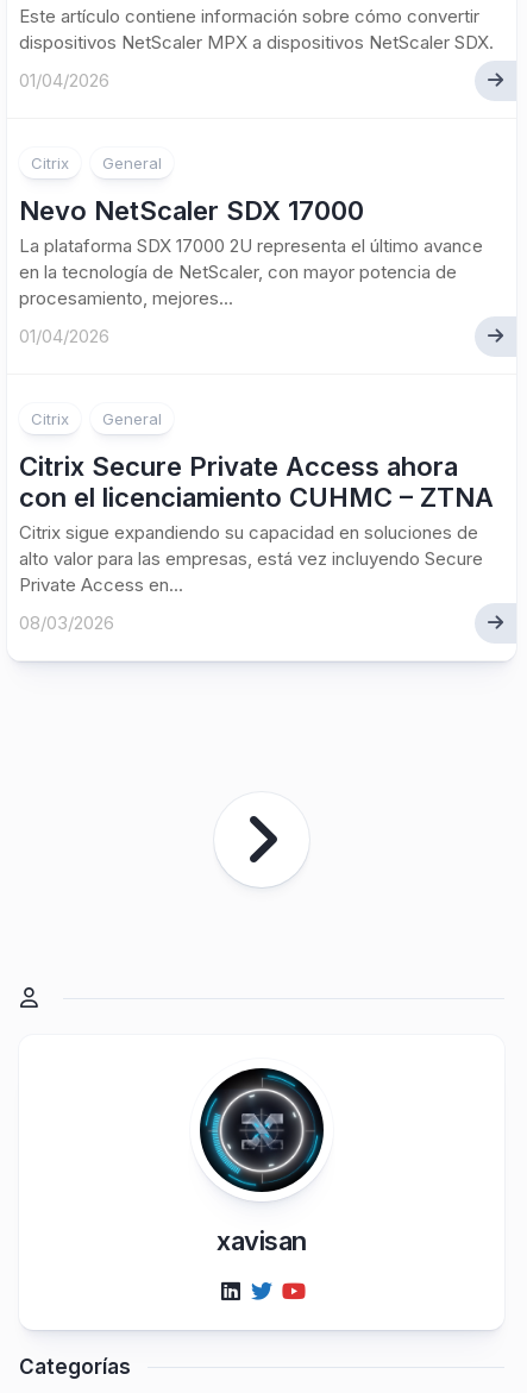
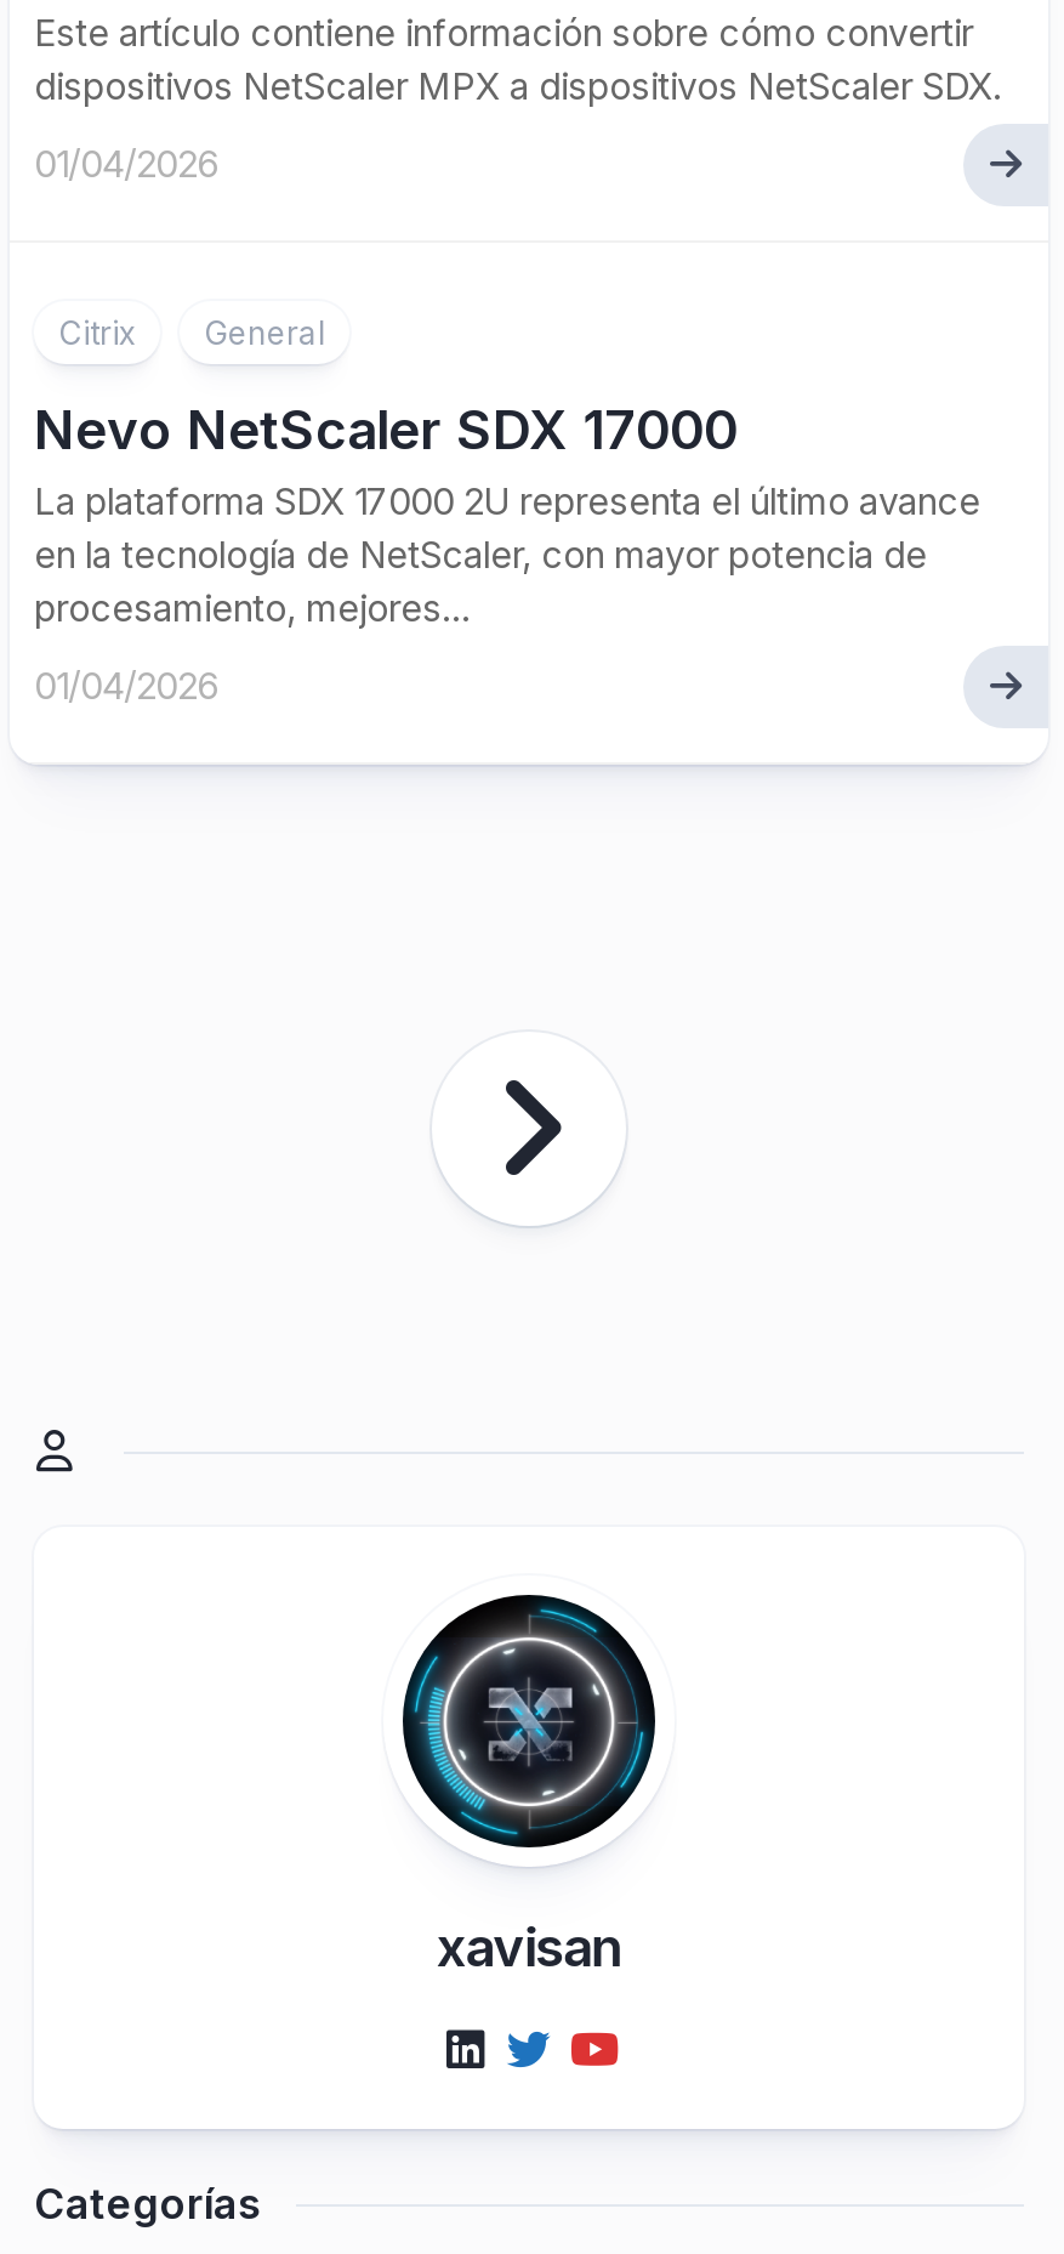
[19,410,494,635] Citrix | General | Citrix Secure Private Access ahora | con el licenciamiento CUHMC – ZTNA | Citrix sigue expandiendo su capacidad en soluciones de | alto valor para las empresas, está vez incluyendo Secure | Private Access en... | 08/03/2026 -> none

